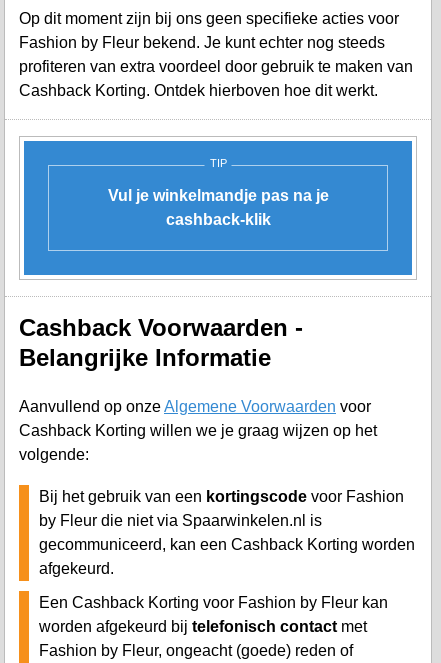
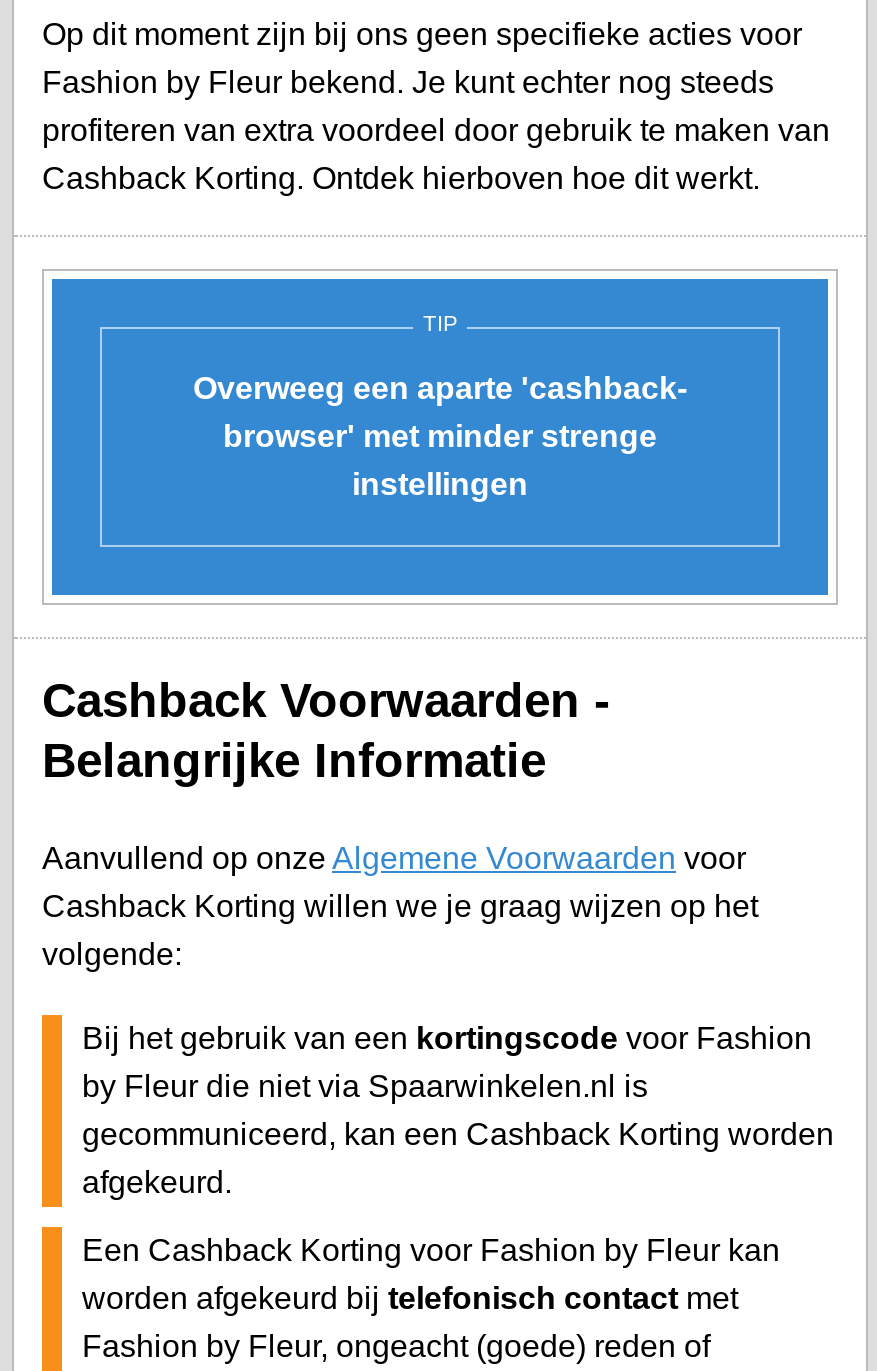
[107,187,328,228] Vul je winkelmandje pas na je | cashback-klik -> [193,371,687,501] Overweeg een aparte 'cashback- | browser' met minder strenge | instellingen

